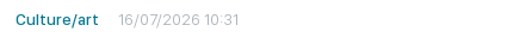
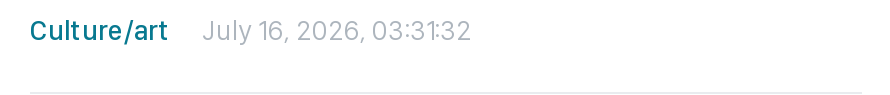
[16,10,239,29] Culture/art 16/07/2026 10:31 -> [30,13,472,45] Culture/art July 16, 2026, 03:31:32

